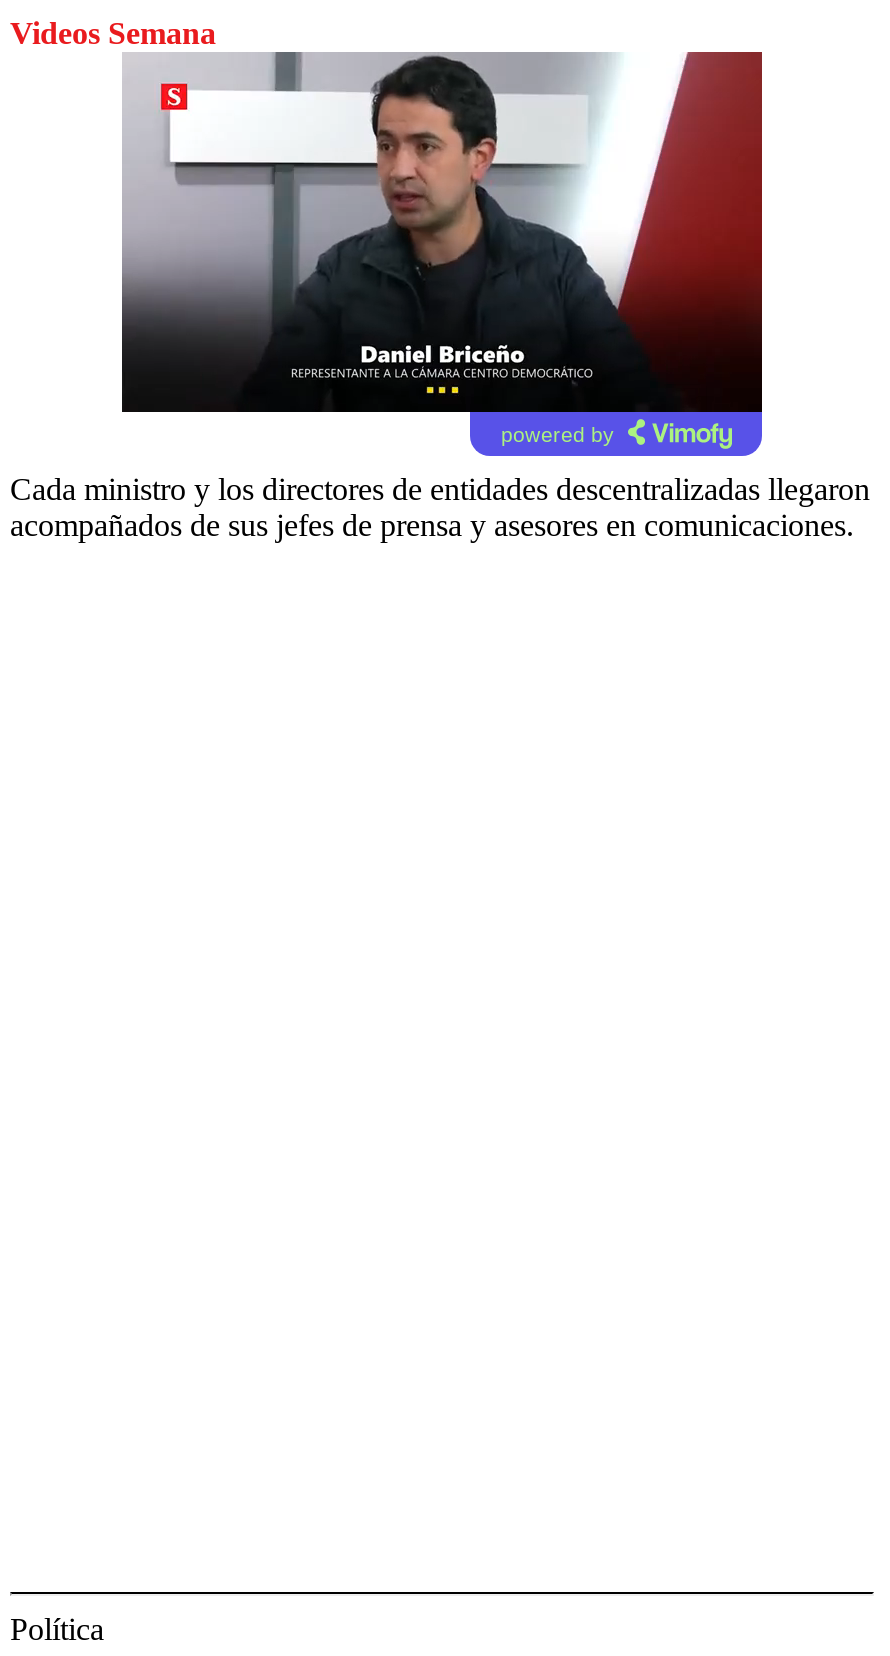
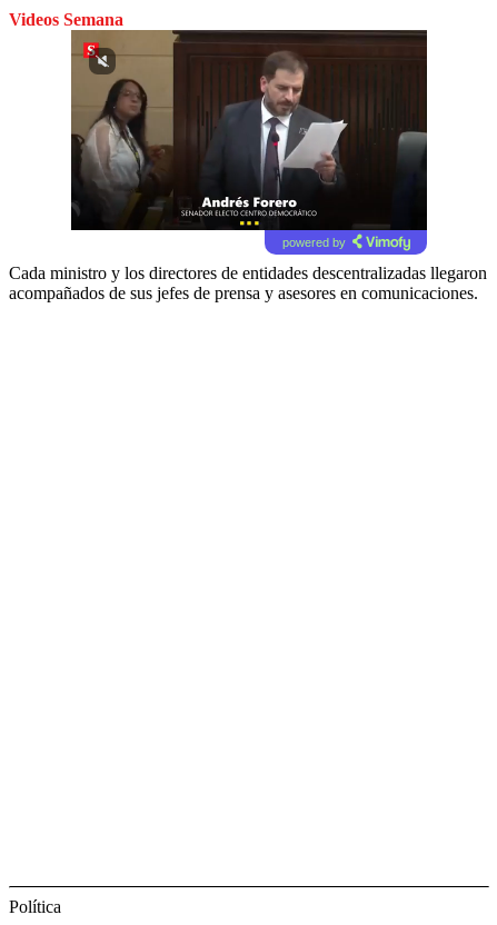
[122,50,764,402] [image] -> [71,29,428,227] [image]

